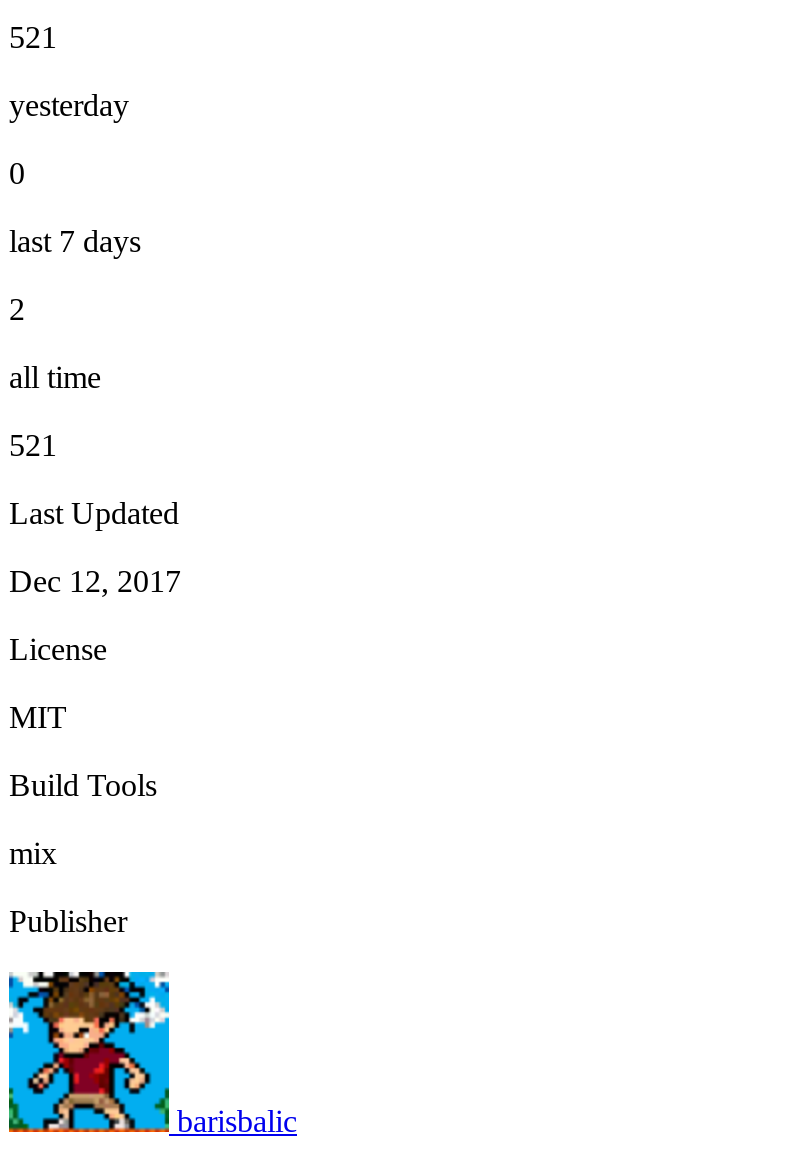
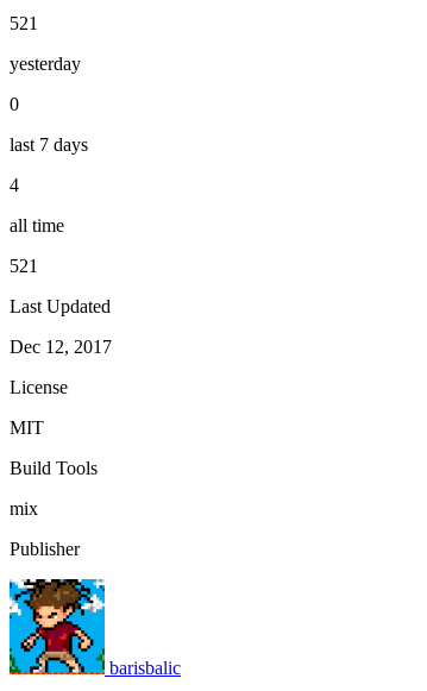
[9,291,25,325] 2 -> [10,174,19,195] 4

